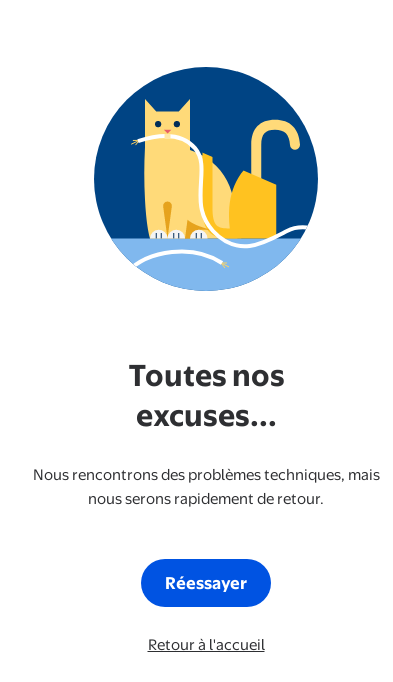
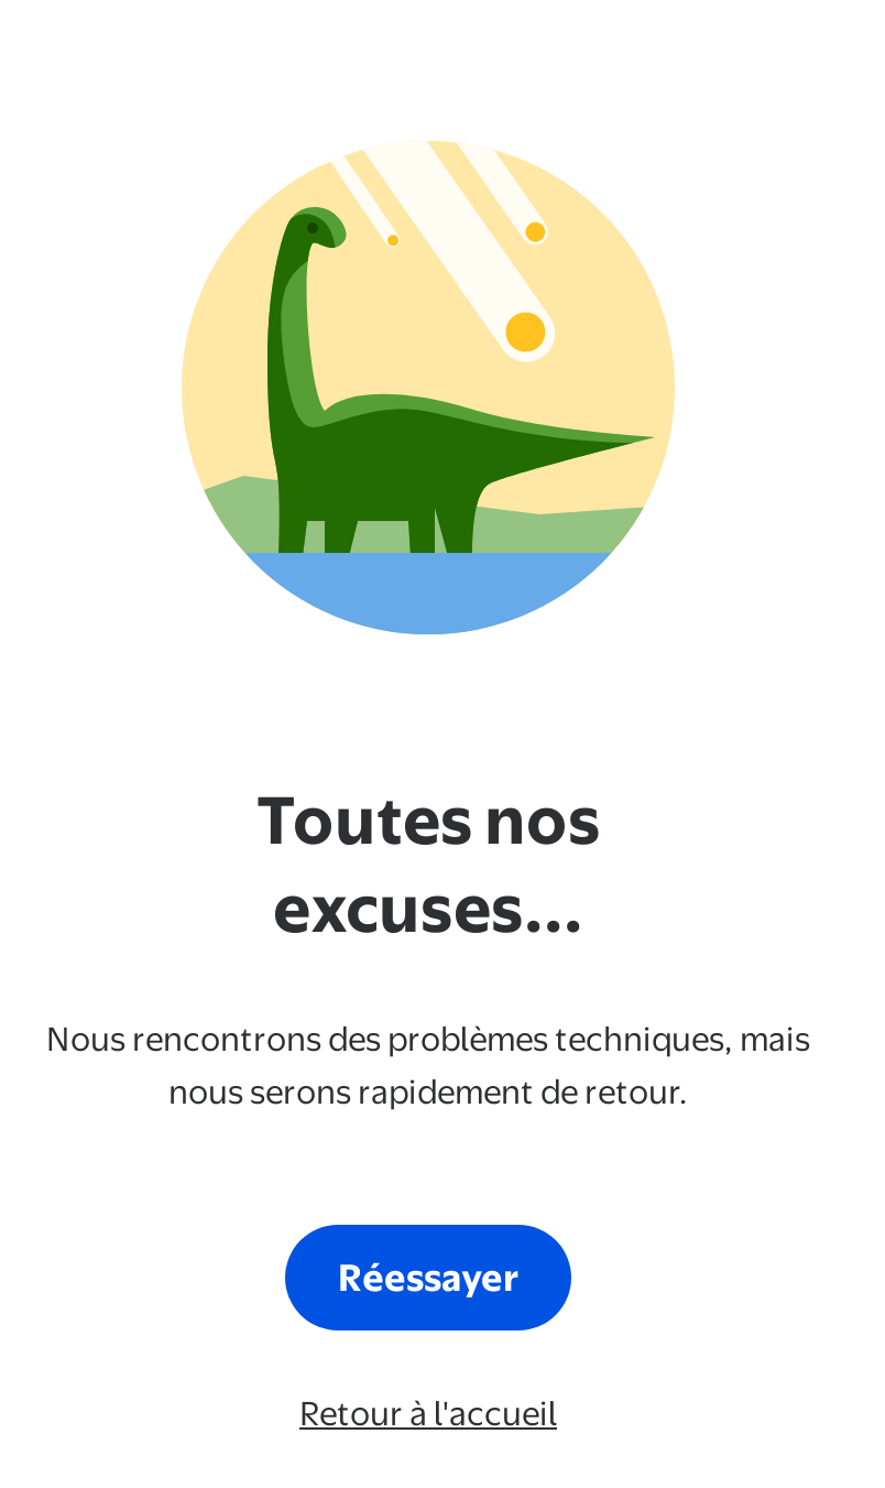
[93,66,319,269] [image] -> [182,141,675,584] [image]

